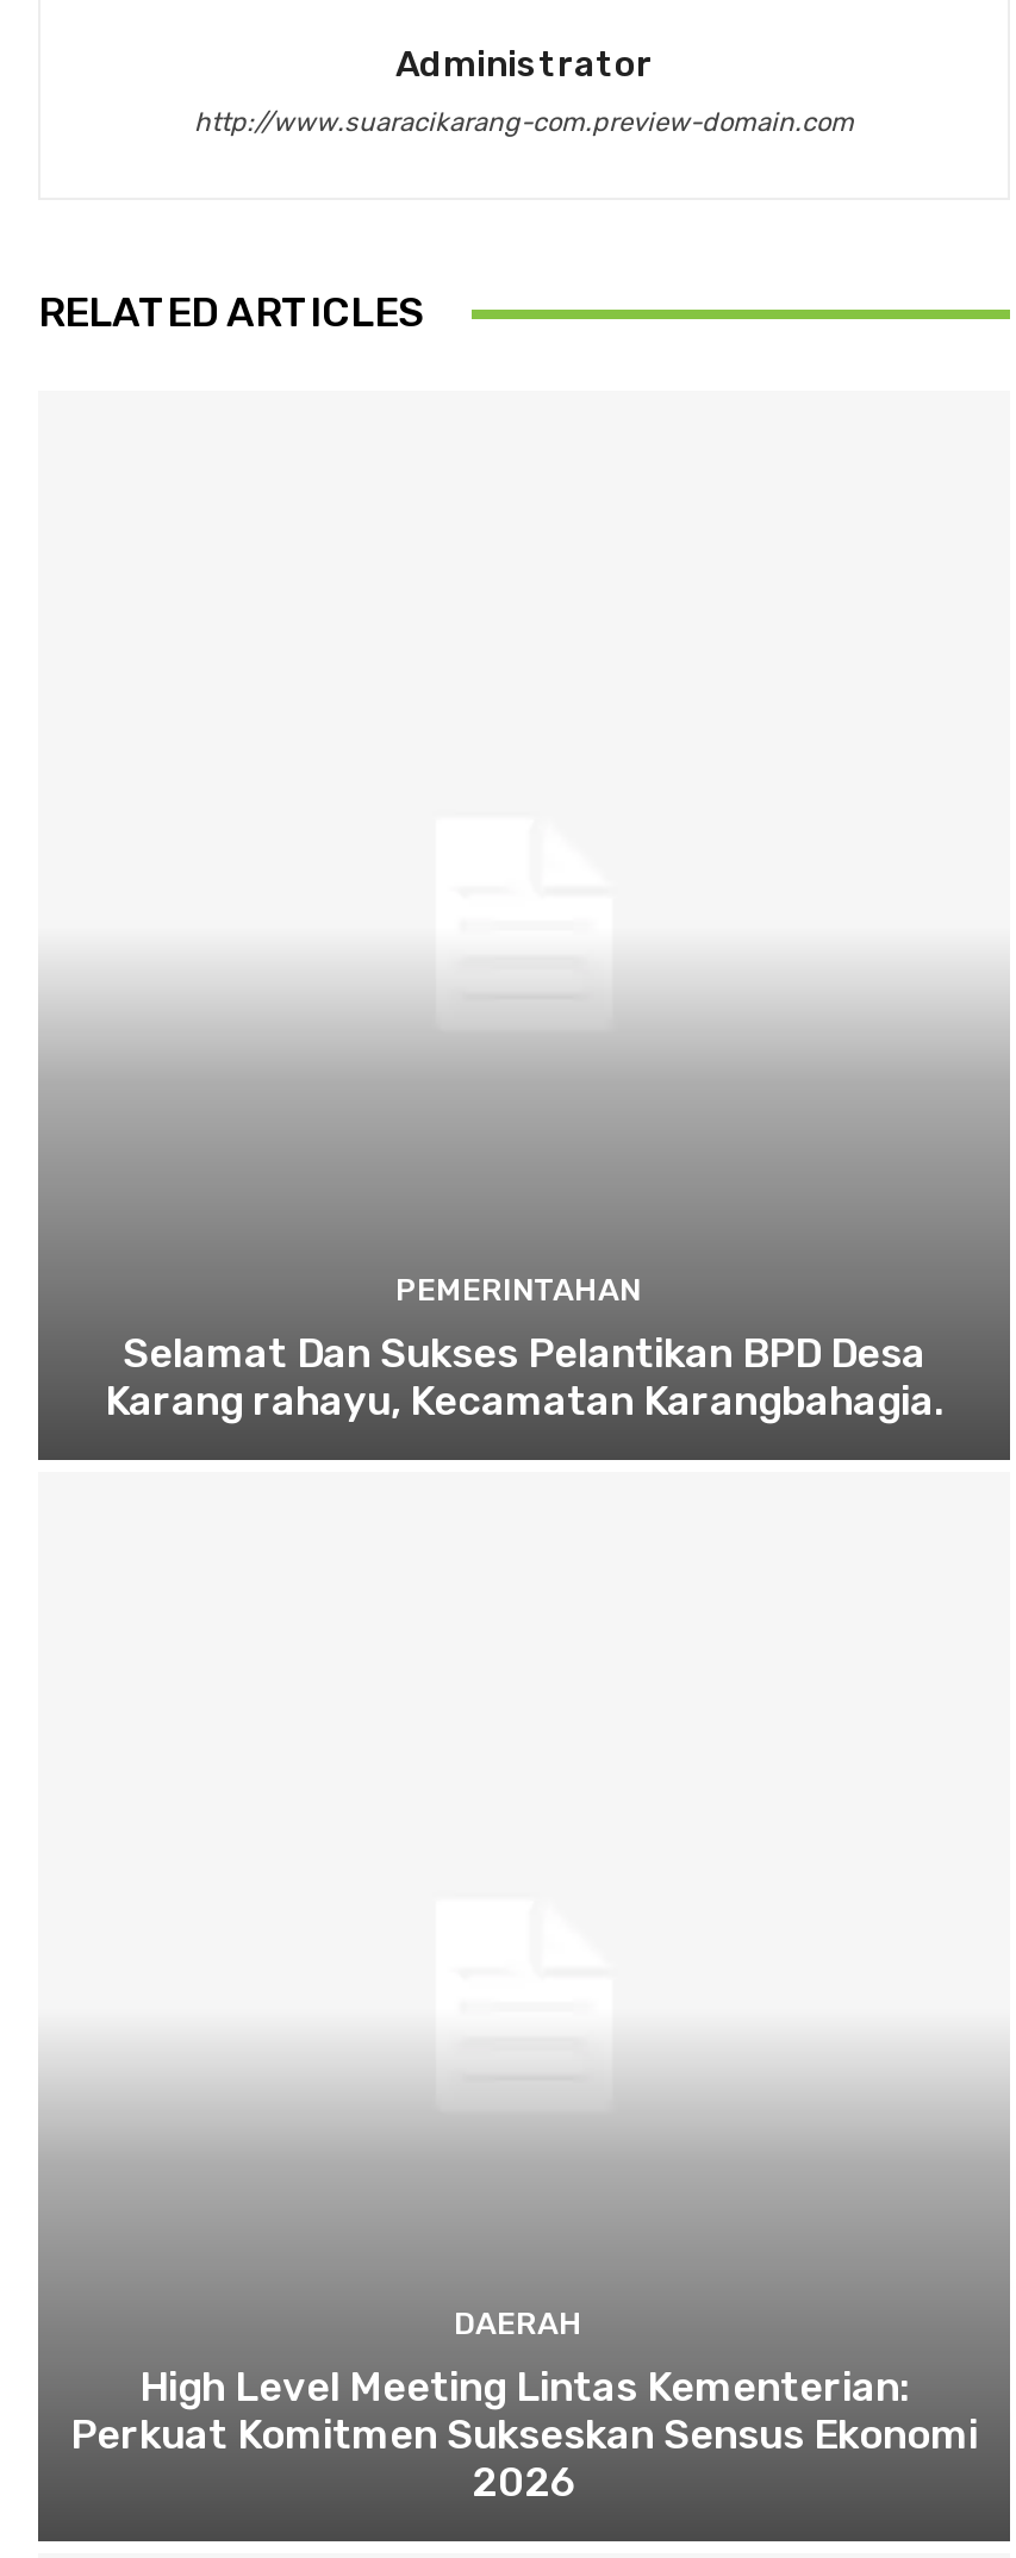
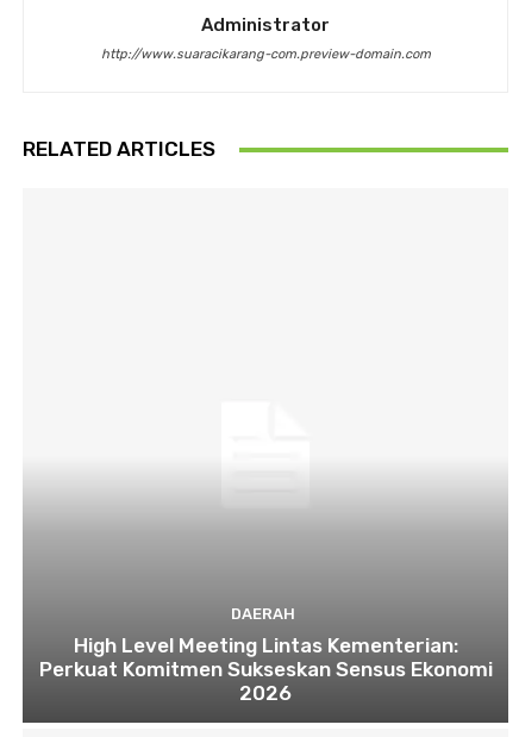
[105,1272,943,1424] PEMERINTAHAN | Selamat Dan Sukses Pelantikan BPD Desa | Karang rahayu, Kecamatan Karangbahagia. -> none

